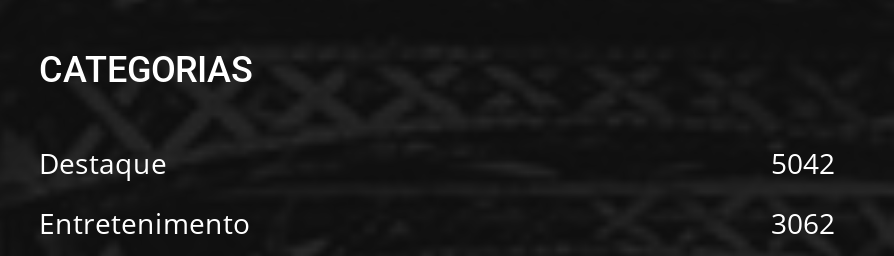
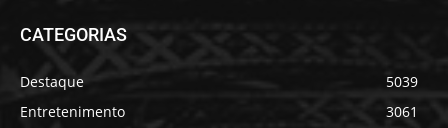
[771,145,835,183] 5042 -> [386,72,418,91] 5039
[771,205,835,243] 3062 -> [386,102,418,121] 3061

